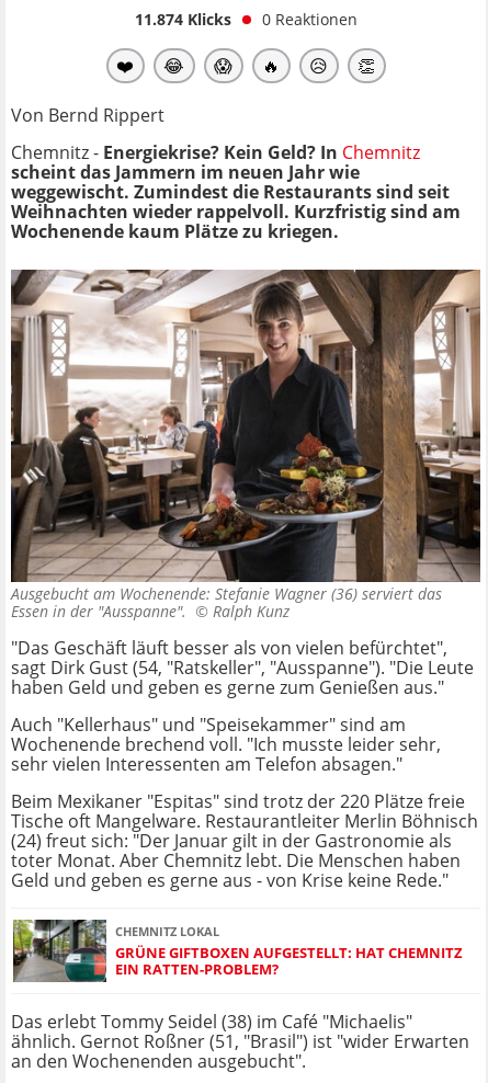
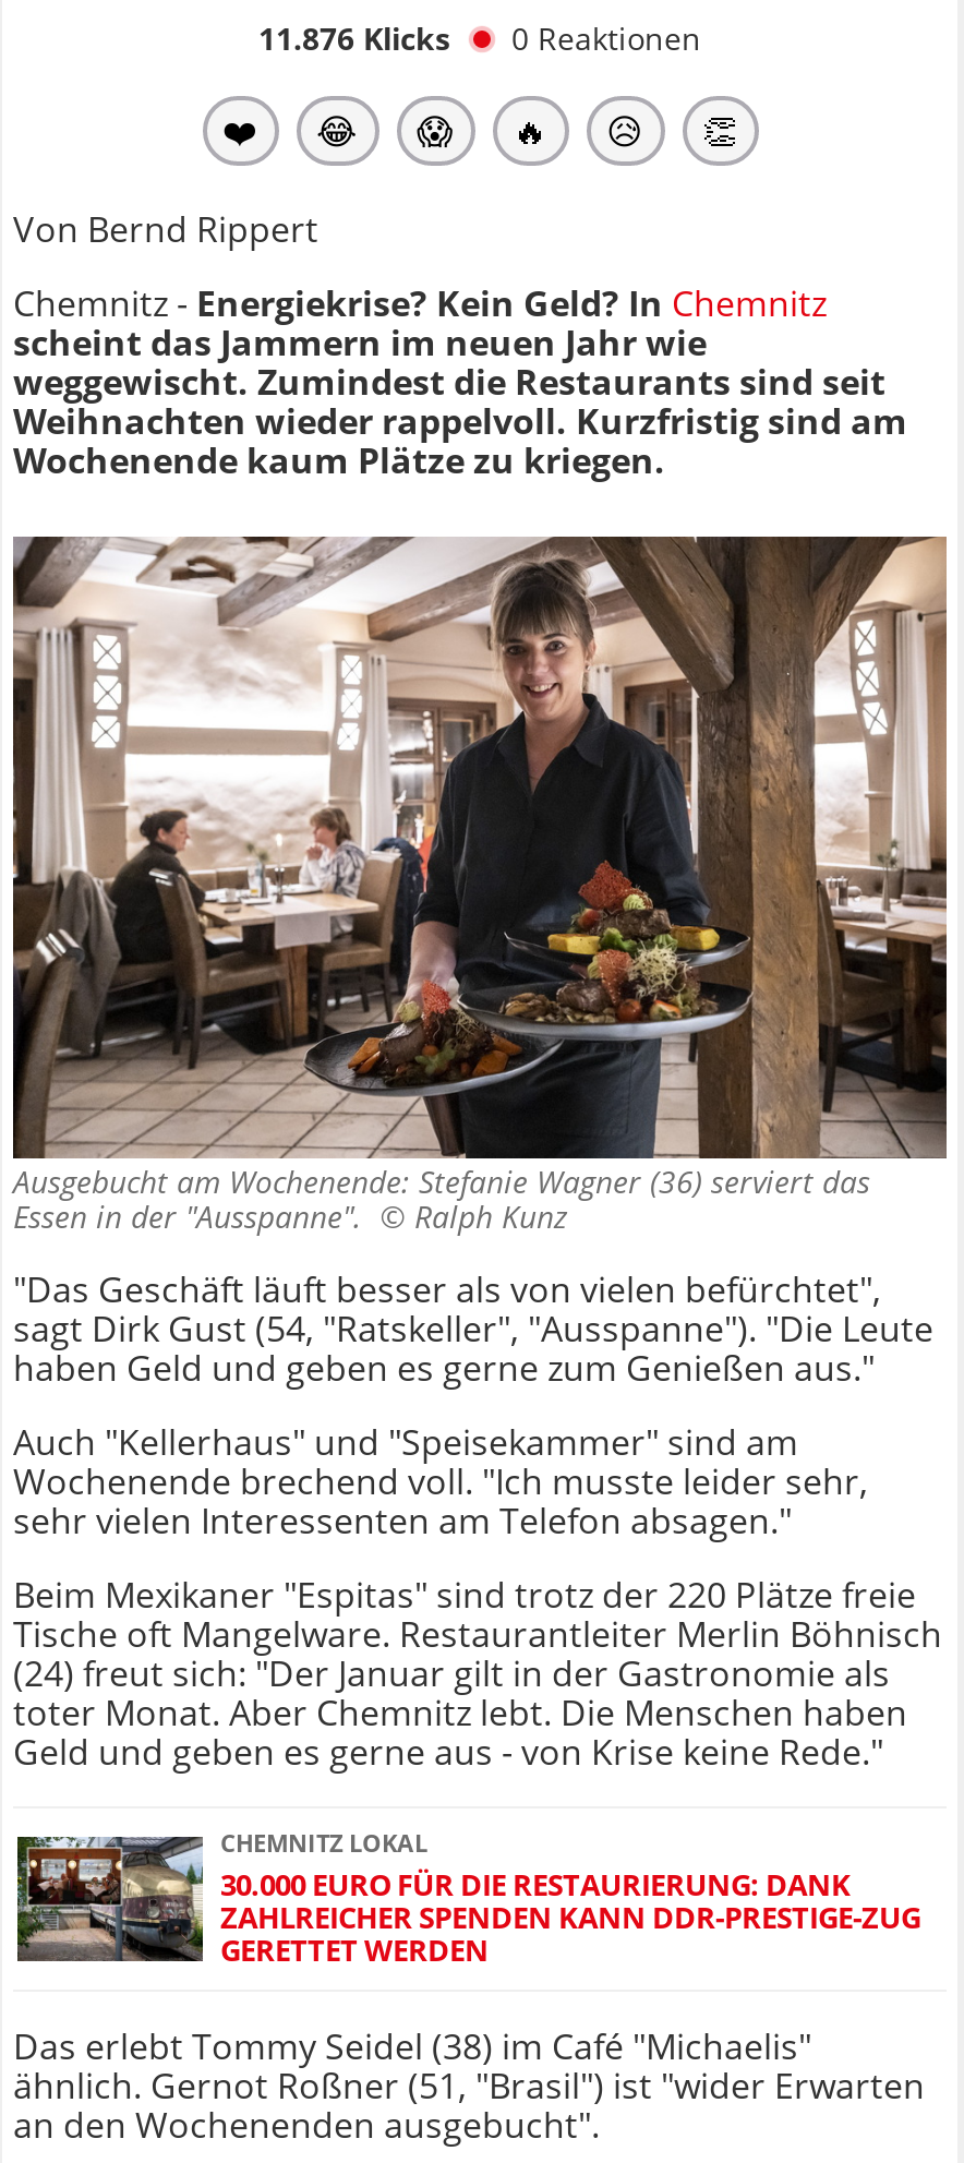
[134,9,357,29] 11.874 Klicks 0 Reaktionen -> [258,17,701,58] 11.876 Klicks 0 Reaktionen
[13,919,463,983] [image] | GRÜNE GIFTBOXEN AUFGESTELLT: HAT CHEMNITZ | EIN RATTEN-PROBLEM? -> [17,1830,920,1970] [image] | 30.000 EURO FÜR DIE RESTAURIERUNG: DANK | ZAHLREICHER SPENDEN KANN DDR-PRESTIGE-ZUG | GERETTET WERDEN

